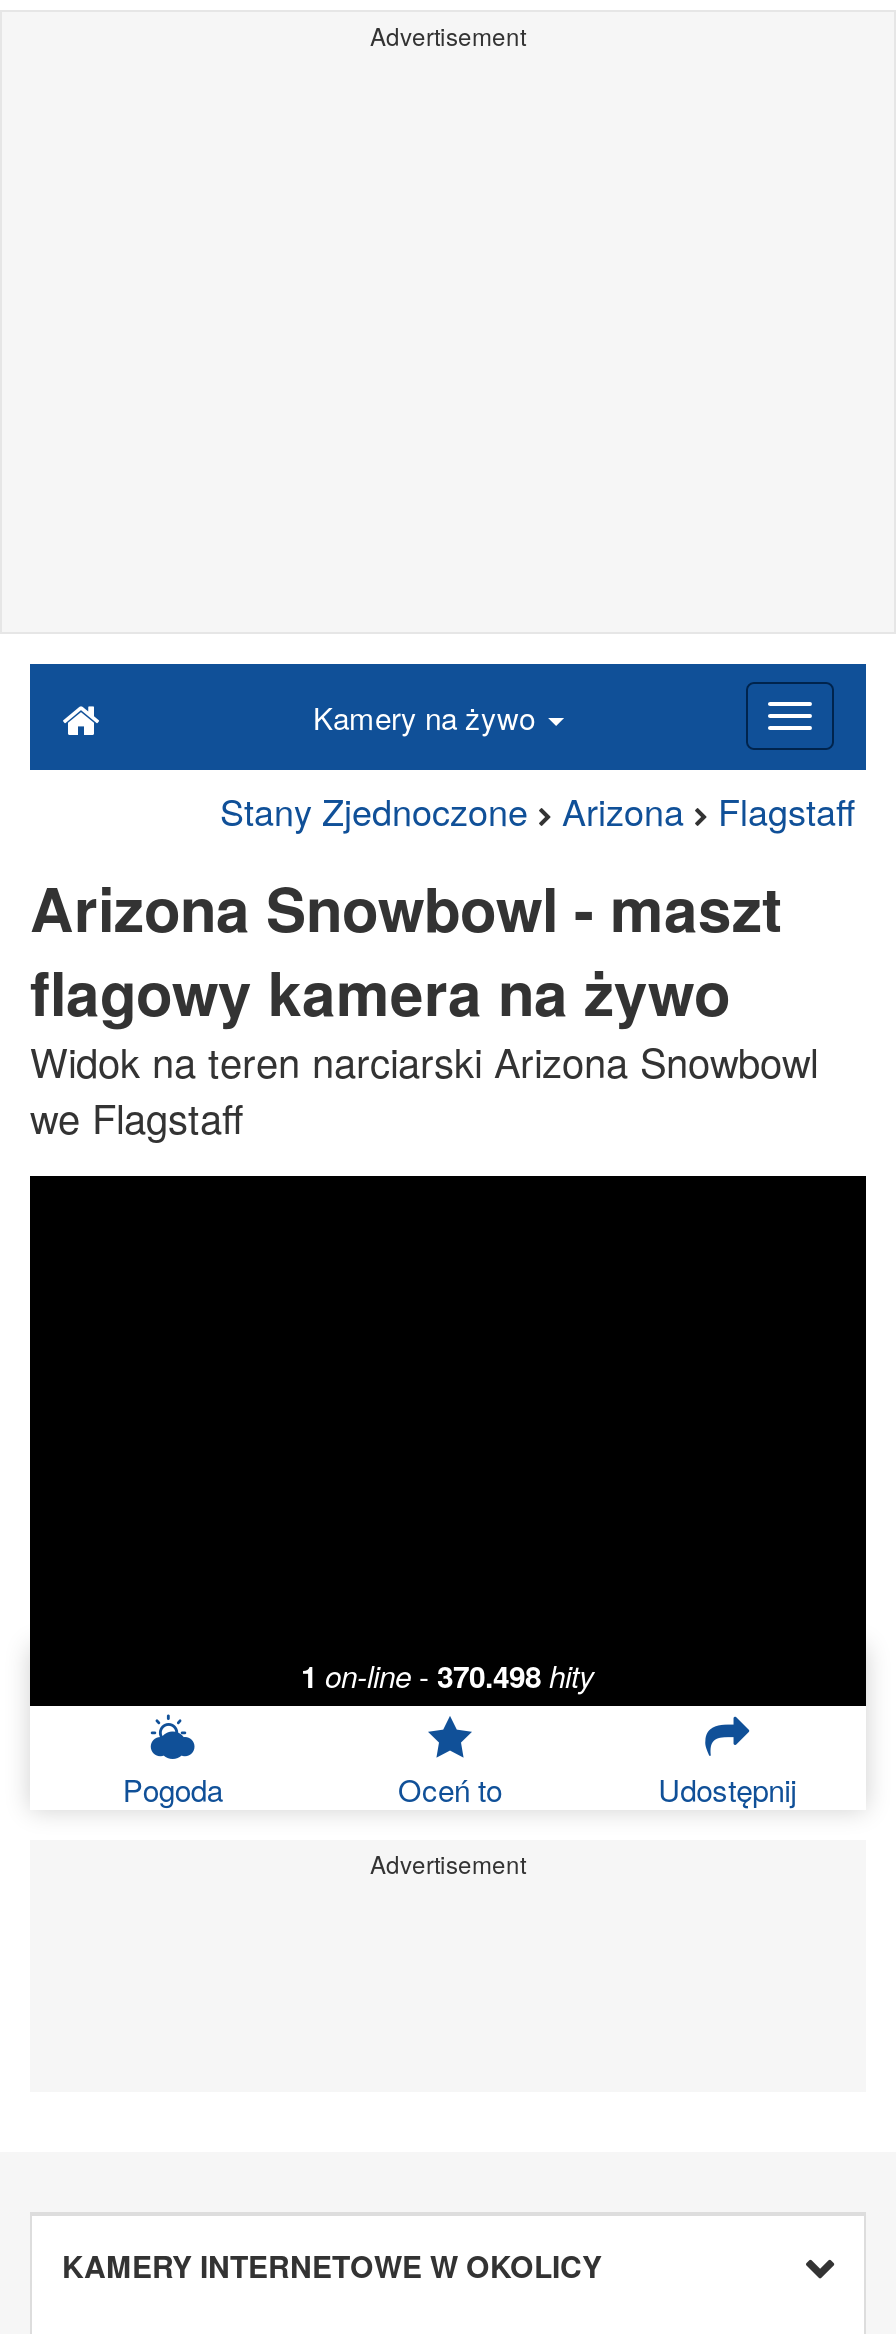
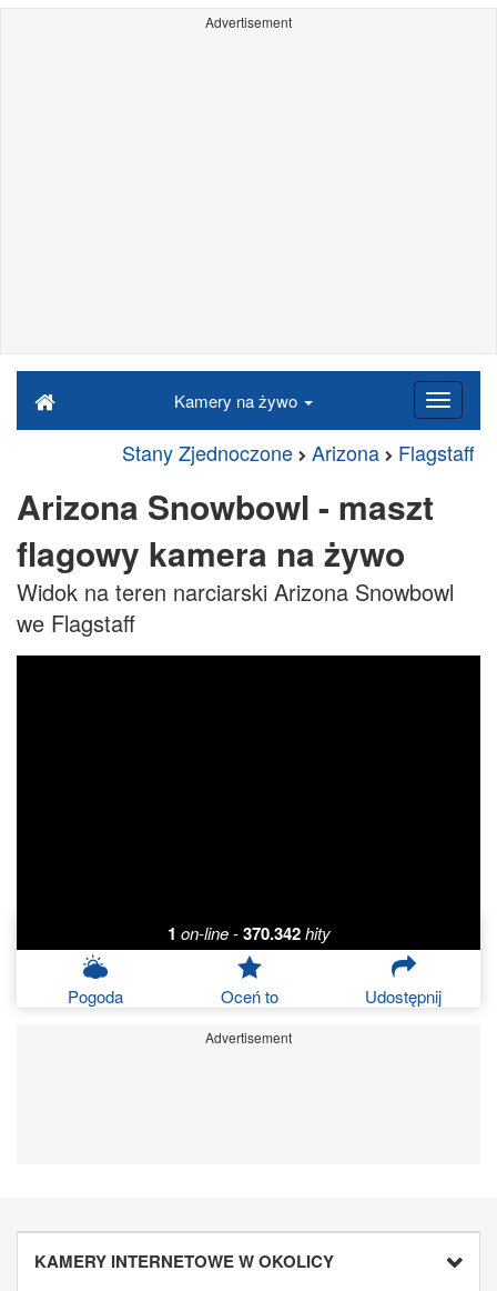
[301,1654,595,1698] 1 on-line - 370.498 hity -> [167,921,330,946] 1 on-line - 370.342 hity

